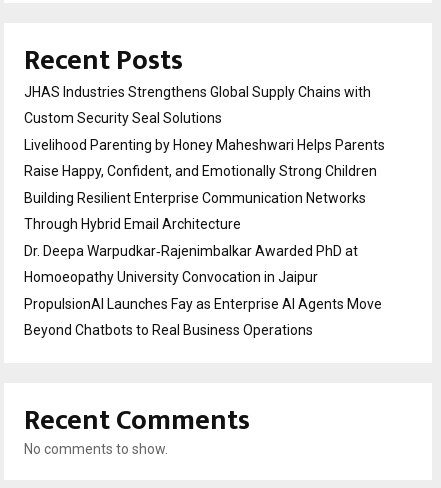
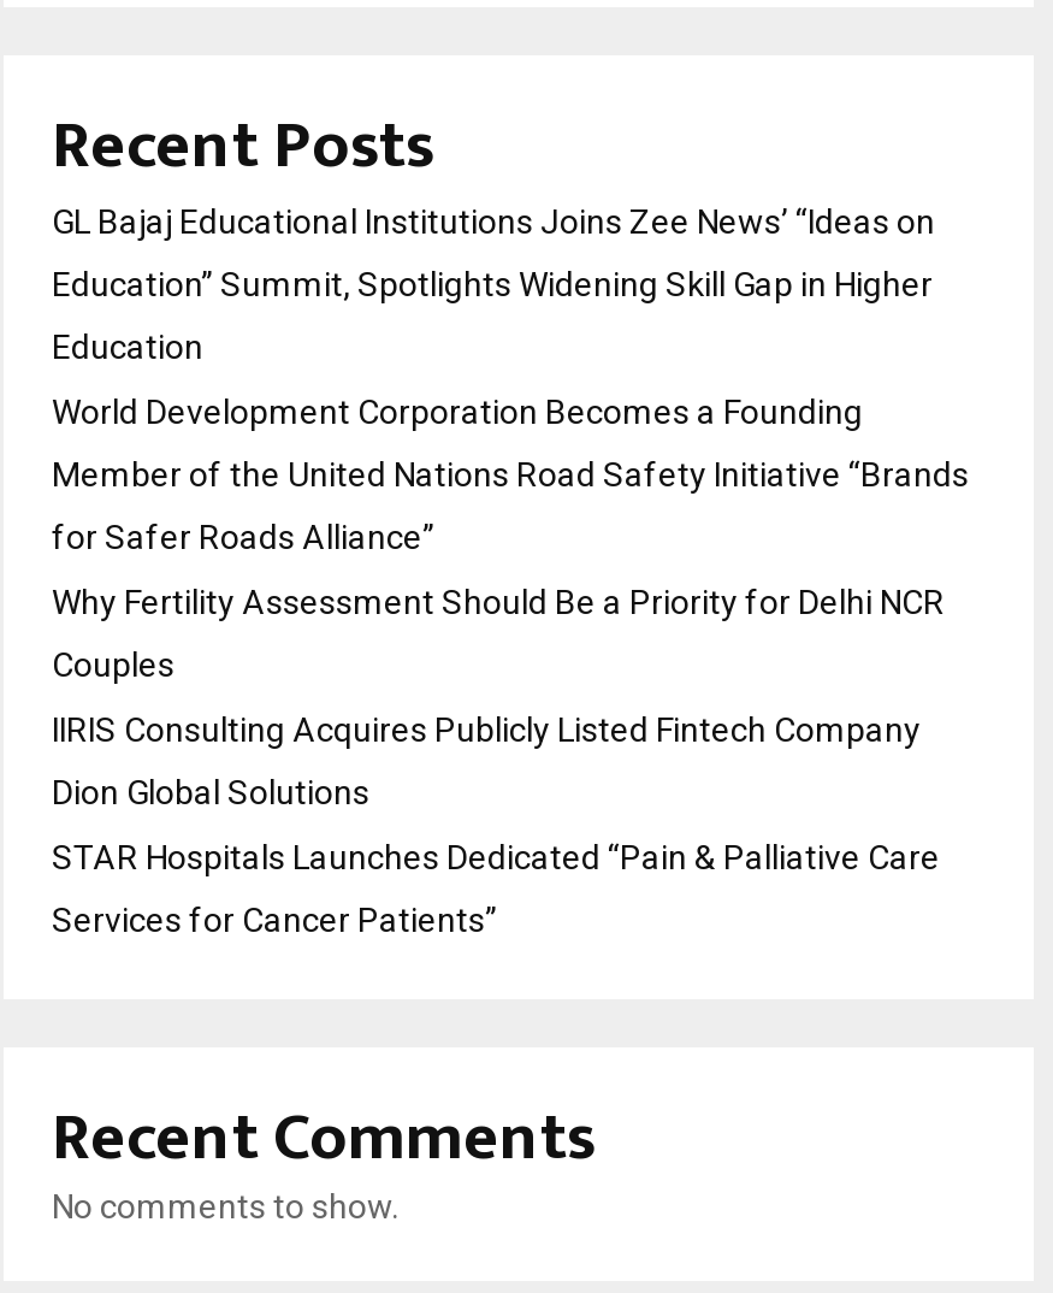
[24,84,385,338] JHAS Industries Strengthens Global Supply Chains with | Custom Security Seal Solutions | Livelihood Parenting by Honey Maheshwari Helps Parents | Raise Happy, Confident, and Emotionally Strong Children | Building Resilient Enterprise Communication Networks | Through Hybrid Email Architecture | Dr. Deepa Warpudkar‑Rajenimbalkar Awarded PhD at | Homoeopathy University Convocation in Jaipur | PropulsionAI Launches Fay as Enterprise AI Agents Move | Beyond Chatbots to Real Business Operations -> [52,201,969,938] GL Bajaj Educational Institutions Joins Zee News’ “Ideas on | Education” Summit, Spotlights Widening Skill Gap in Higher | Education | World Development Corporation Becomes a Founding | Member of the United Nations Road Safety Initiative “Brands | for Safer Roads Alliance” | Why Fertility Assessment Should Be a Priority for Delhi NCR | Couples | IIRIS Consulting Acquires Publicly Listed Fintech Company | Dion Global Solutions | STAR Hospitals Launches Dedicated “Pain & Palliative Care | Services for Cancer Patients”

